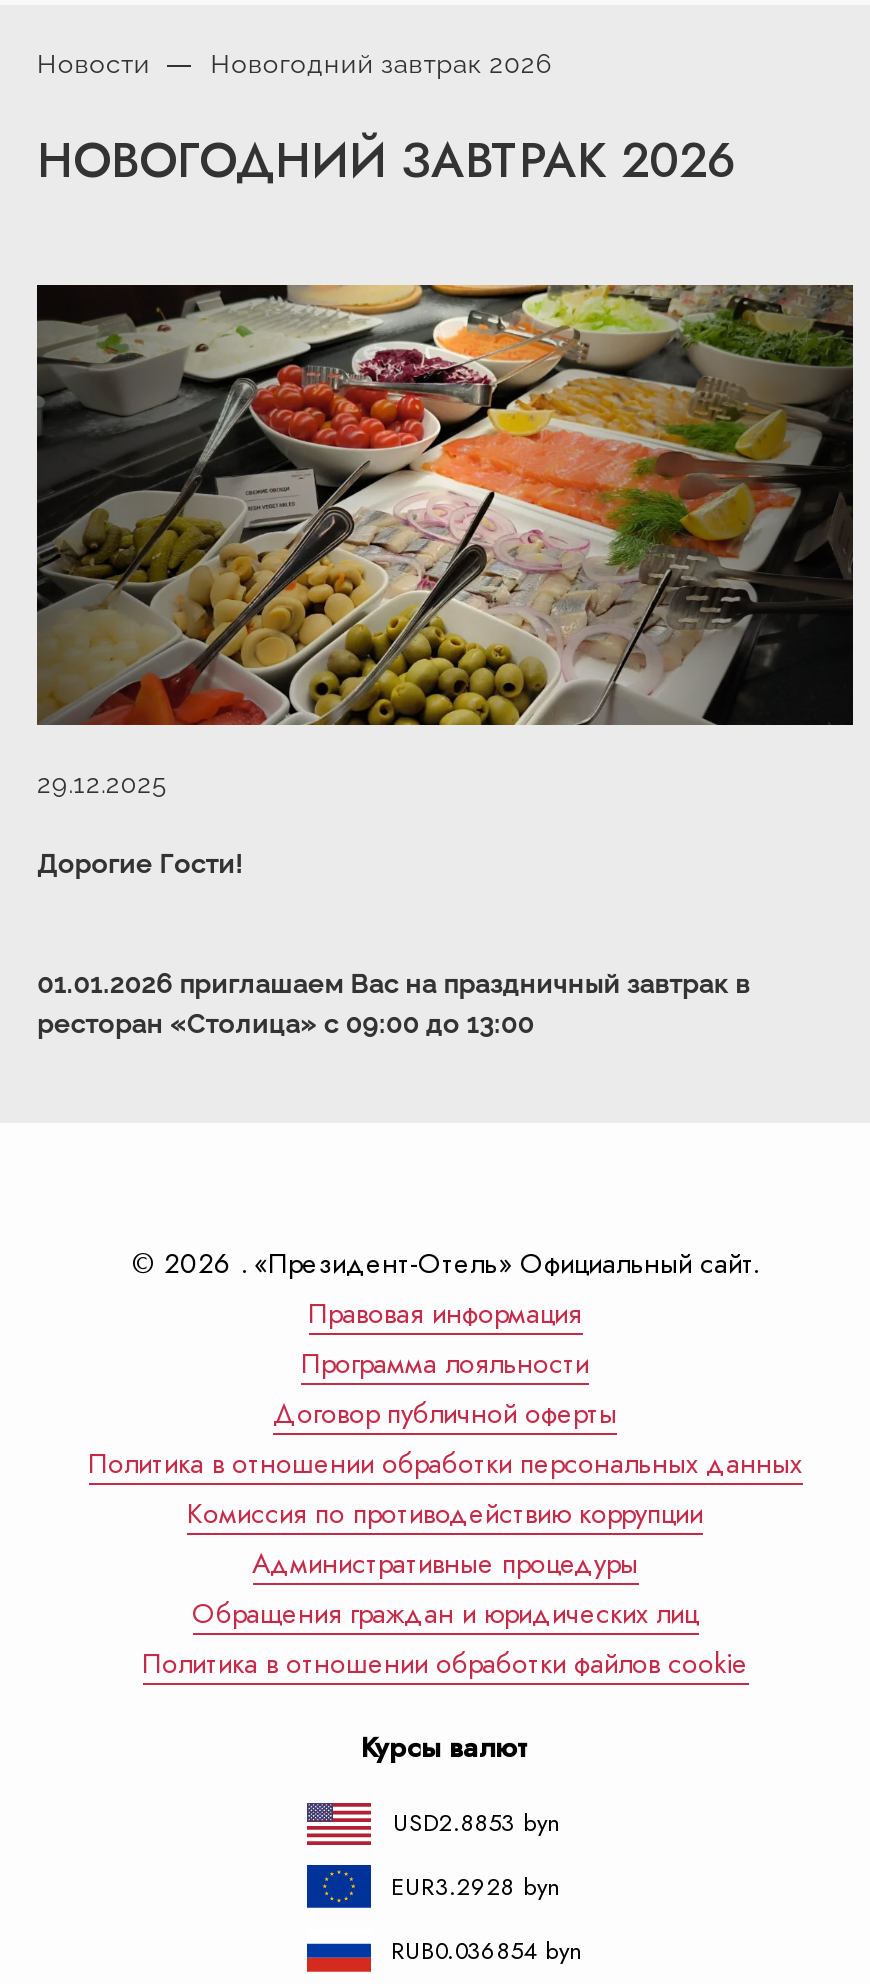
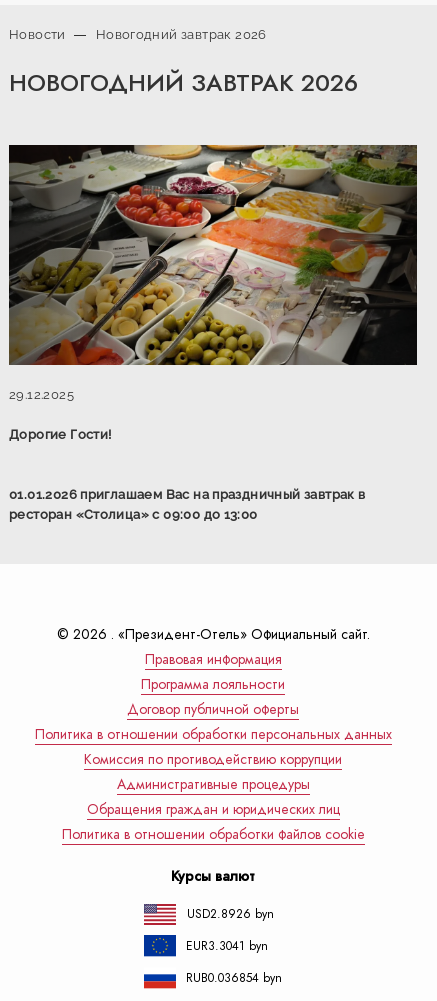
[393,1807,561,1839] USD2.8853 byn -> [187,906,274,922] USD2.8926 byn
[391,1870,561,1902] EUR3.2928 byn -> [186,937,268,953] EUR3.3041 byn

